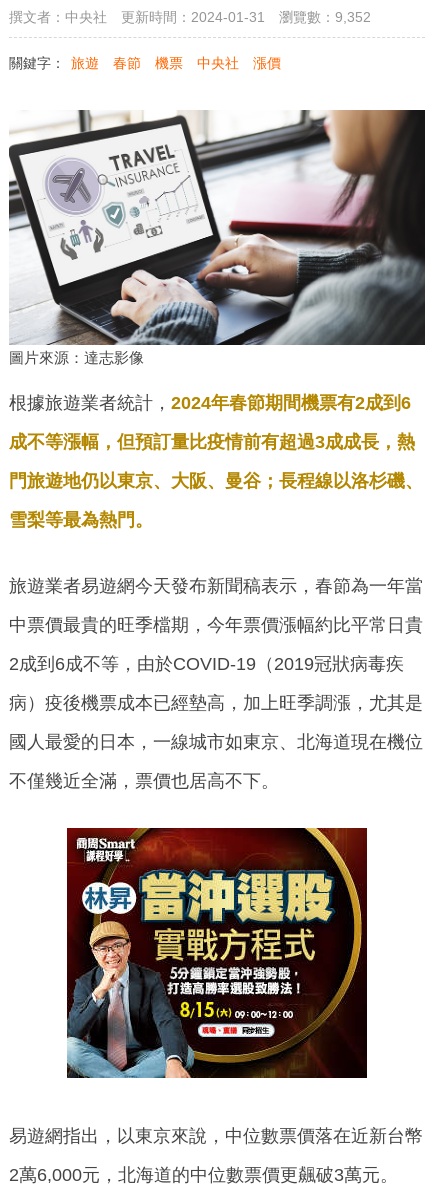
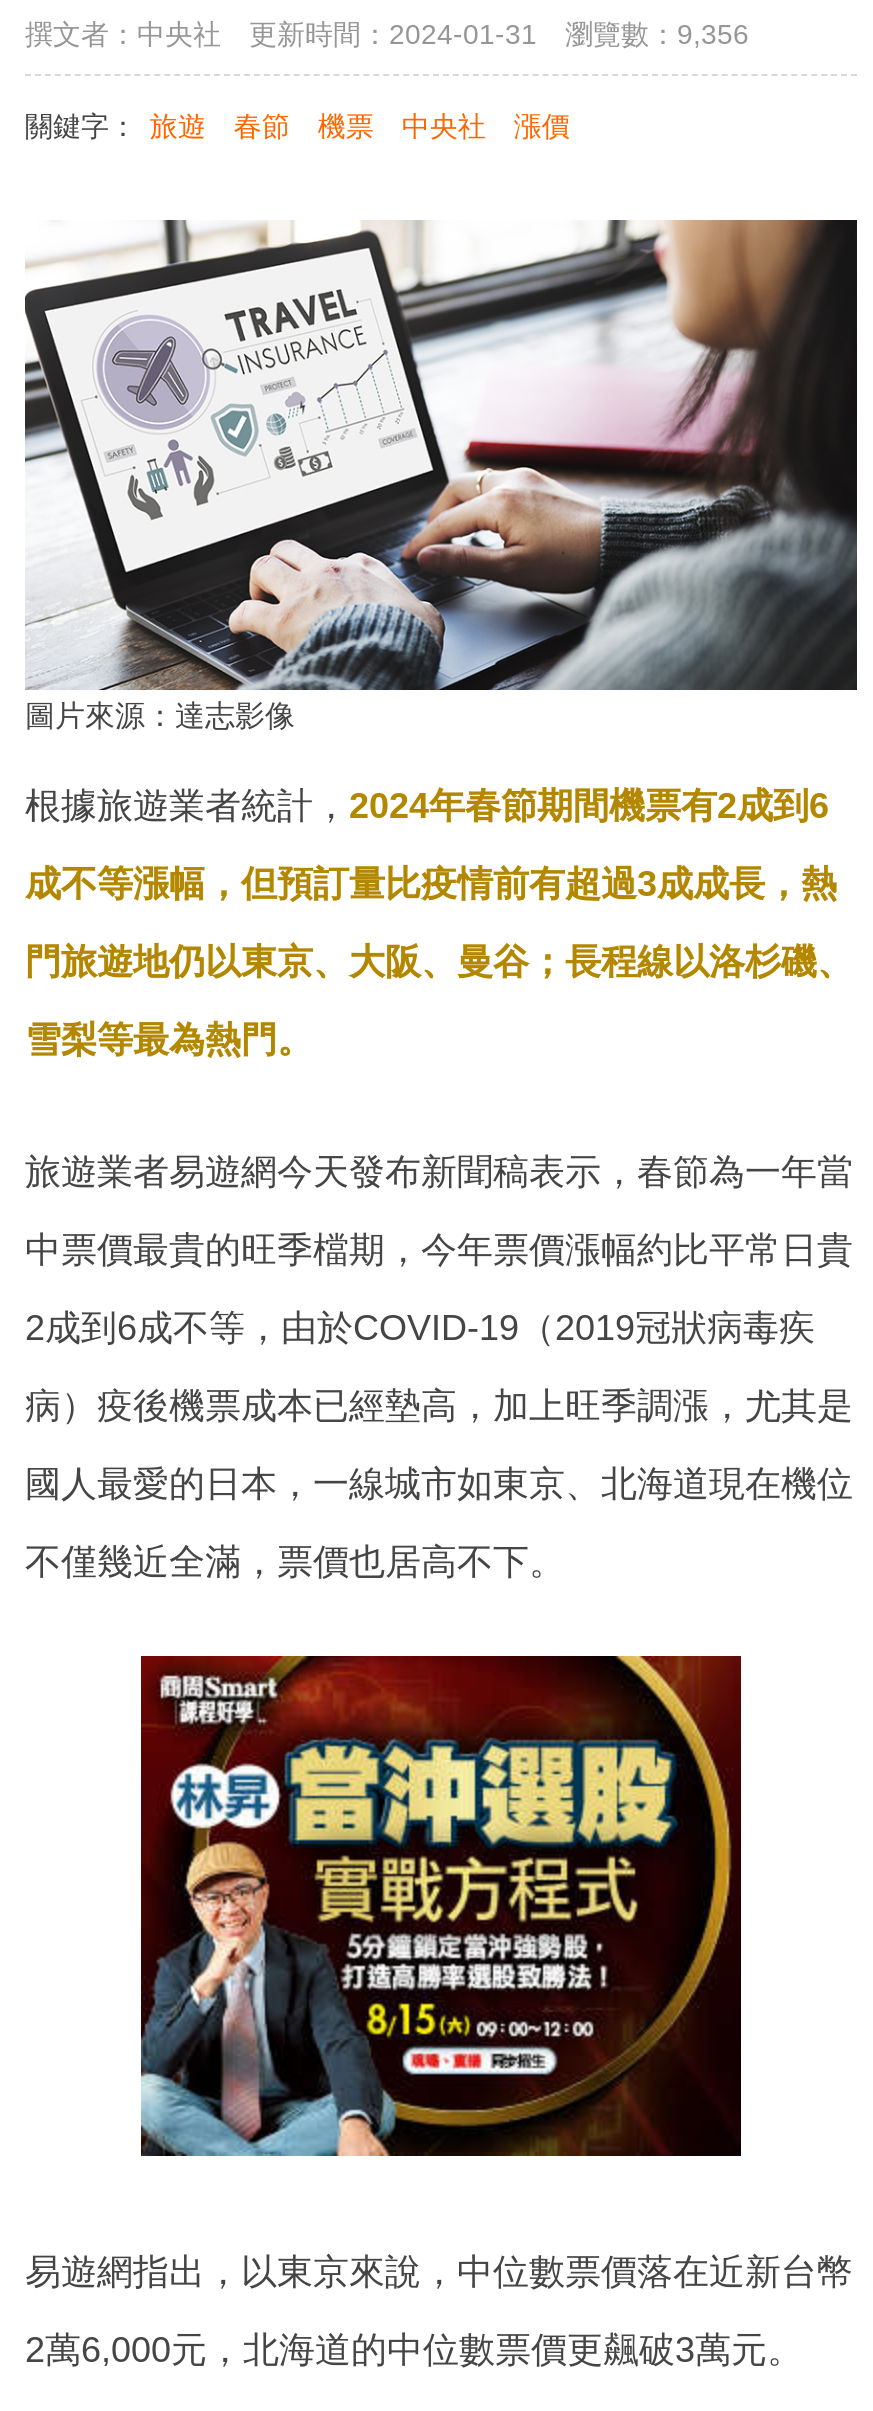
[9,9,371,25] 撰文者：中央社 更新時間：2024-01-31 瀏覽數：9,352 -> [25,18,749,50] 撰文者：中央社 更新時間：2024-01-31 瀏覽數：9,356

